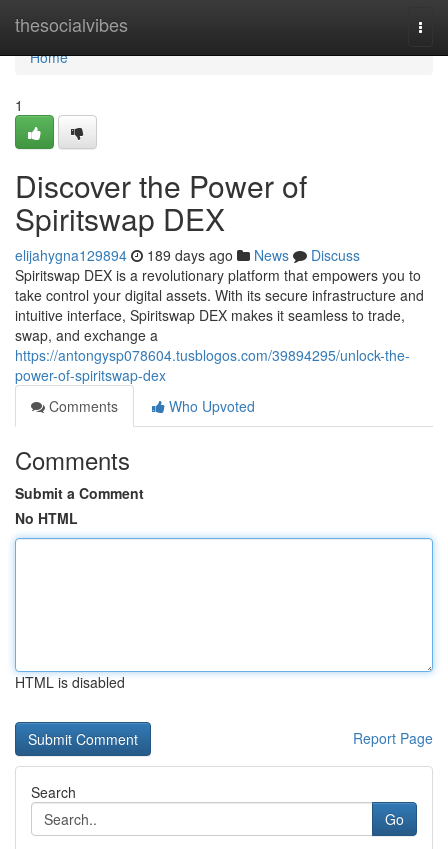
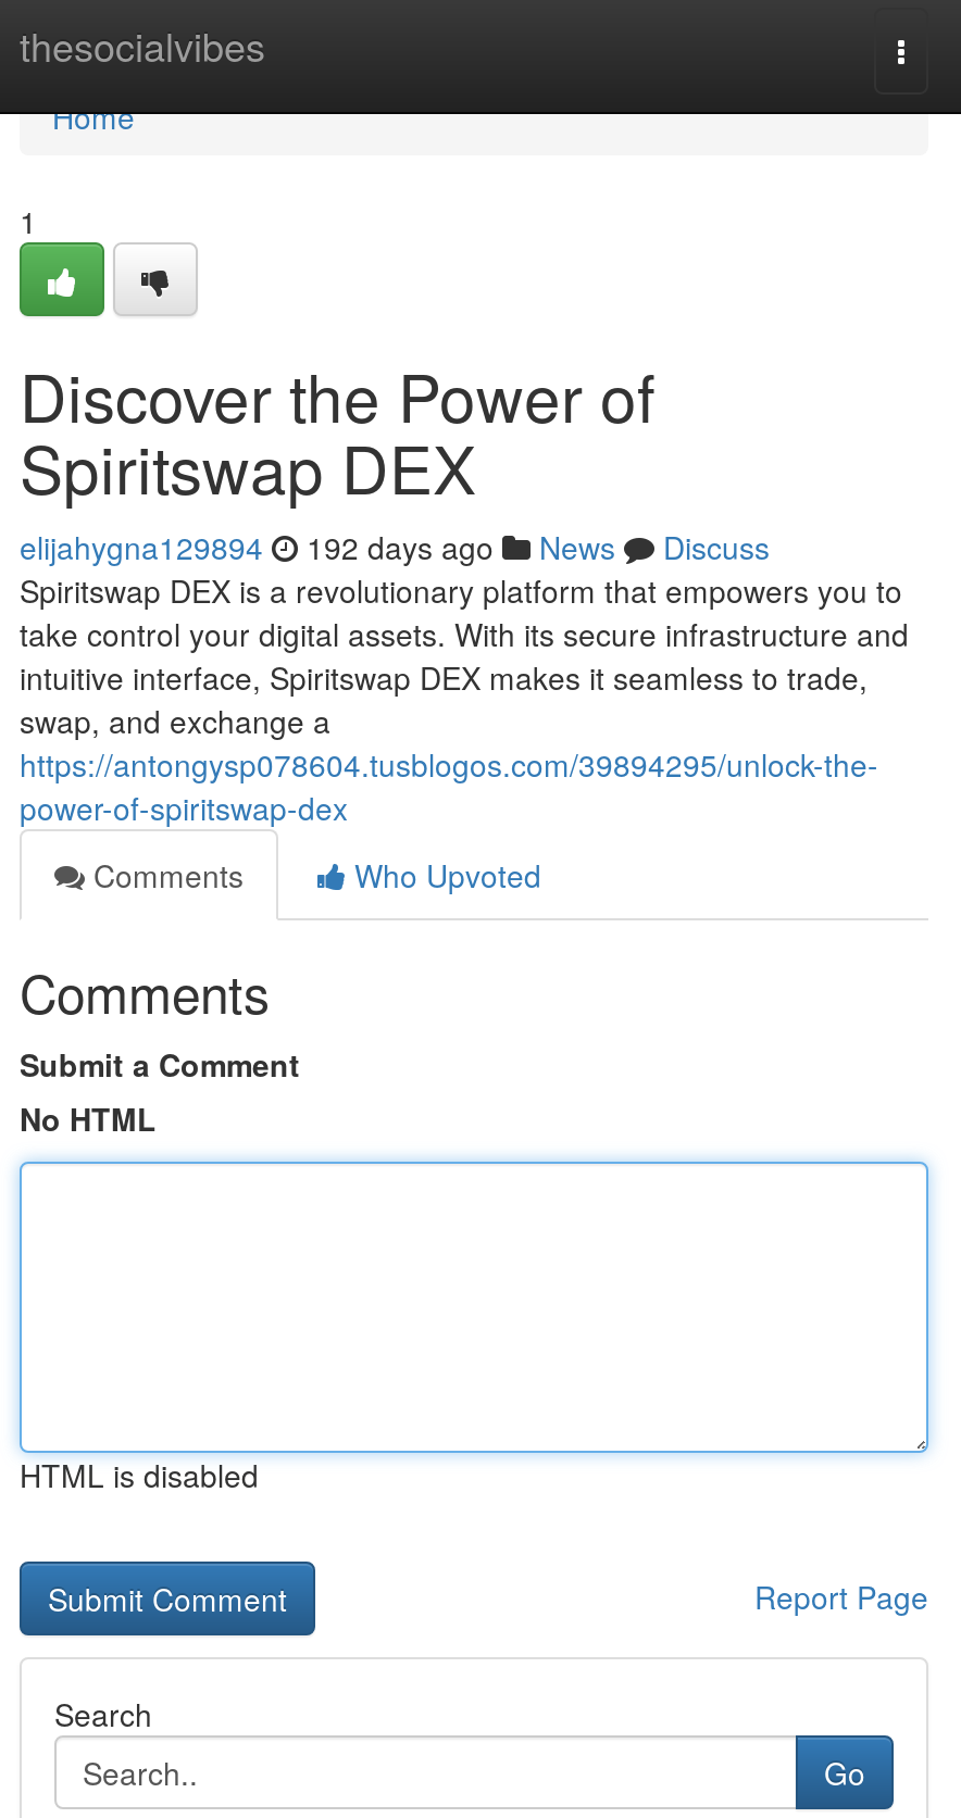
[15,245,360,265] elijahygna129894 189 days ago News Discuss -> [20,525,770,568] elijahygna129894 192 days ago News Discuss

